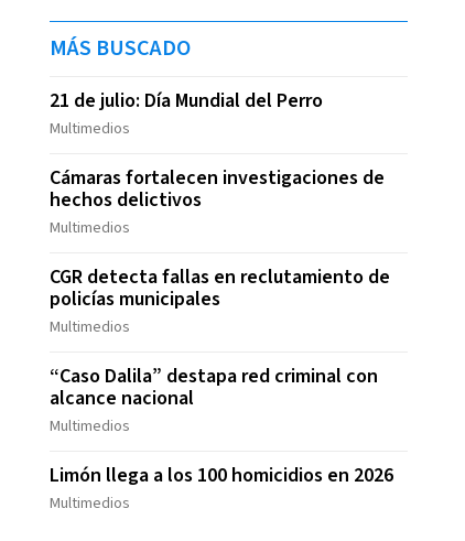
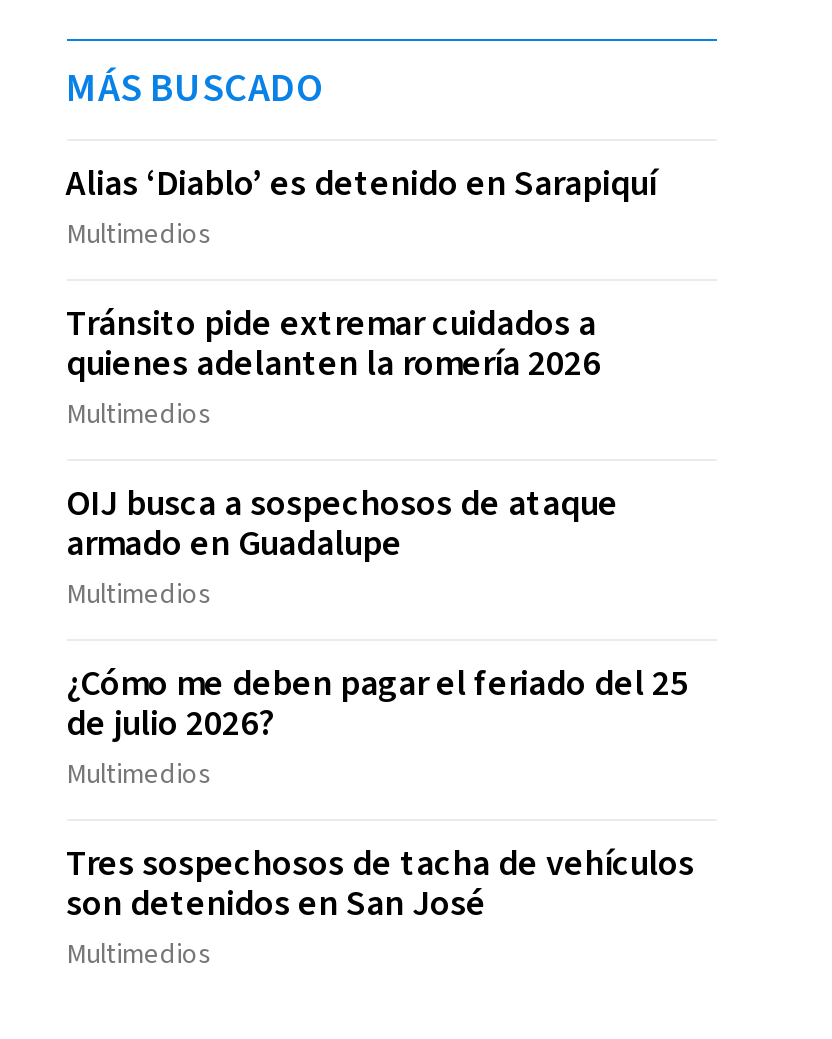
[49,87,322,114] 21 de julio: Día Mundial del Perro -> [66,159,656,209] Alias ‘Diablo’ es detenido en Sarapiquí
[49,164,384,214] Cámaras fortalecen investigaciones de | hechos delictivos -> [66,299,600,389] Tránsito pide extremar cuidados a | quienes adelanten la romería 2026
[49,263,390,313] CGR detecta fallas en reclutamiento de | policías municipales -> [66,479,618,569] OIJ busca a sospechosos de ataque | armado en Guadalupe
[49,362,377,412] “Caso Dalila” destapa red criminal con | alcance nacional -> [66,659,688,749] ¿Cómo me deben pagar el feriado del 25 | de julio 2026?
[49,461,393,489] Limón llega a los 100 homicidios en 2026 -> [66,839,694,929] Tres sospechosos de tacha de vehículos | son detenidos en San José

